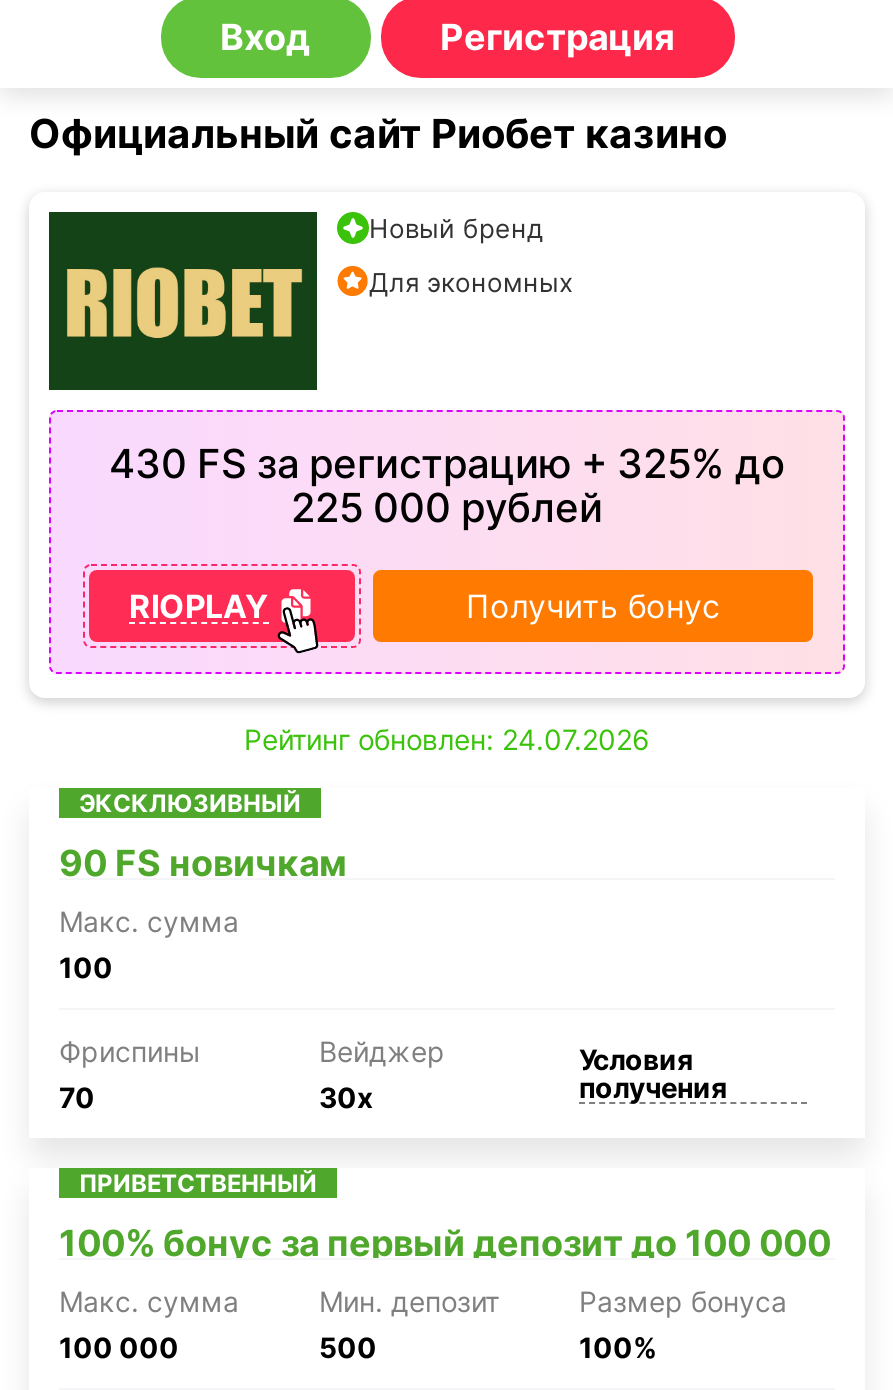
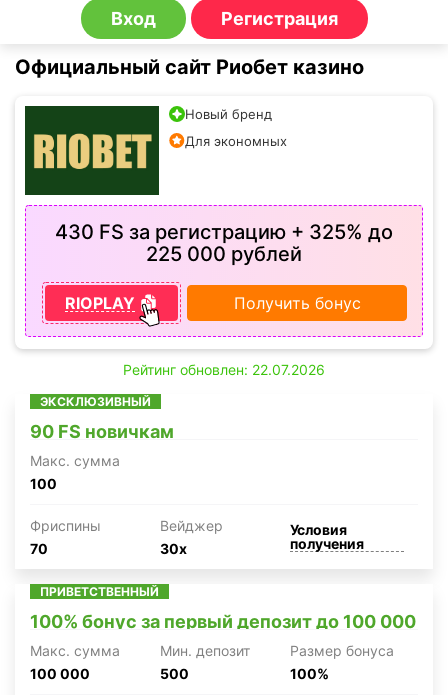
[244,722,650,756] Рейтинг обновлен: 24.07.2026 -> [123,361,325,378] Рейтинг обновлен: 22.07.2026

